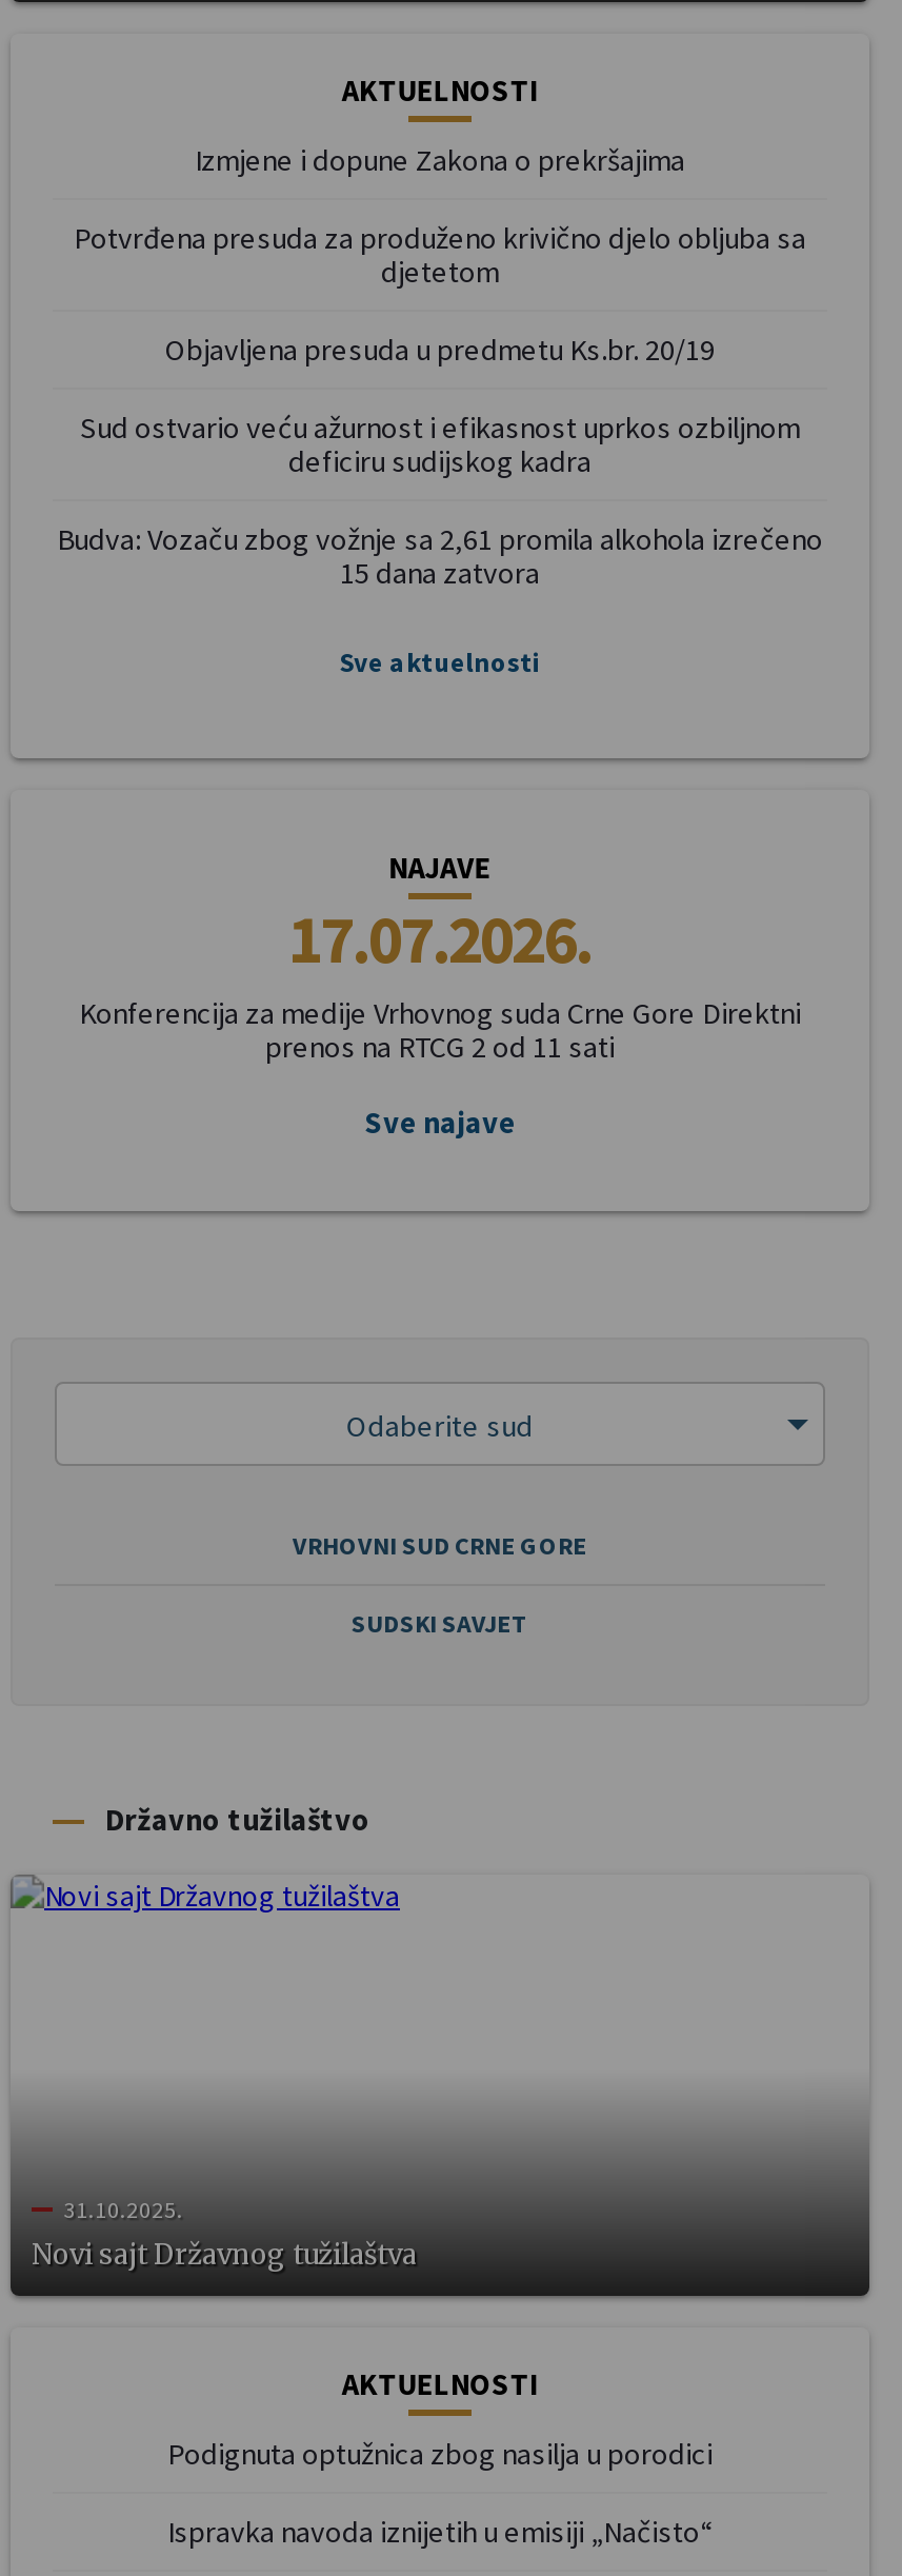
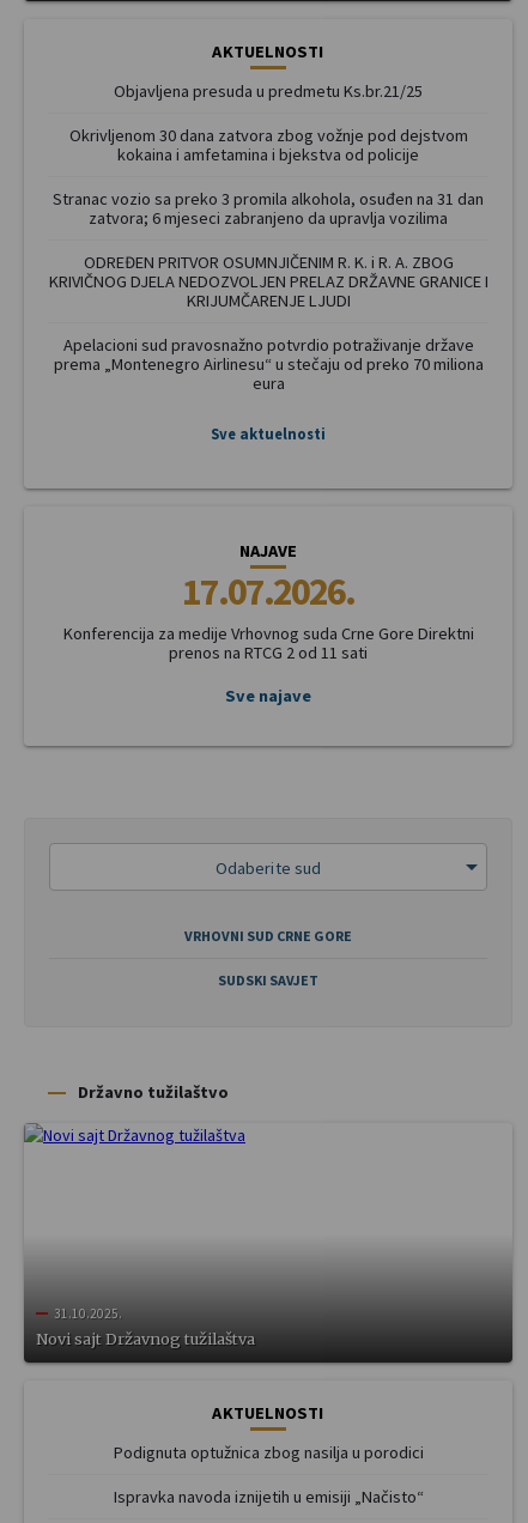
[195,142,685,179] Izmjene i dopune Zakona o prekršajima -> [114,80,423,102] Objavljena presuda u predmetu Ks.br.21/25
[74,219,806,291] Potvrđena presuda za produženo krivično djelo obljuba sa | djetetom -> [69,125,468,165] Okrivljenom 30 dana zatvora zbog vožnje pod dejstvom | kokaina i amfetamina i bjekstva od policije
[165,331,715,369] Objavljena presuda u predmetu Ks.br. 20/19 -> [53,188,484,229] Stranac vozio sa preko 3 promila alkohola, osuđen na 31 dan | zatvora; 6 mjeseci zabranjeno da upravlja vozilima
[80,409,800,481] Sud ostvario veću ažurnost i efikasnost uprkos ozbiljnom | deficiru sudijskog kadra -> [48,252,488,312] ODREĐEN PRITVOR OSUMNJIČENIM R. K. i R. A. ZBOG | KRIVIČNOG DJELA NEDOZVOLJEN PRELAZ DRŽAVNE GRANICE I | KRIJUMČARENJE LJUDI
[57,521,823,592] Budva: Vozaču zbog vožnje sa 2,61 promila alkohola izrečeno | 15 dana zatvora -> [53,334,483,394] Apelacioni sud pravosnažno potvrdio potraživanje države | prema „Montenegro Airlinesu“ u stečaju od preko 70 miliona | eura

